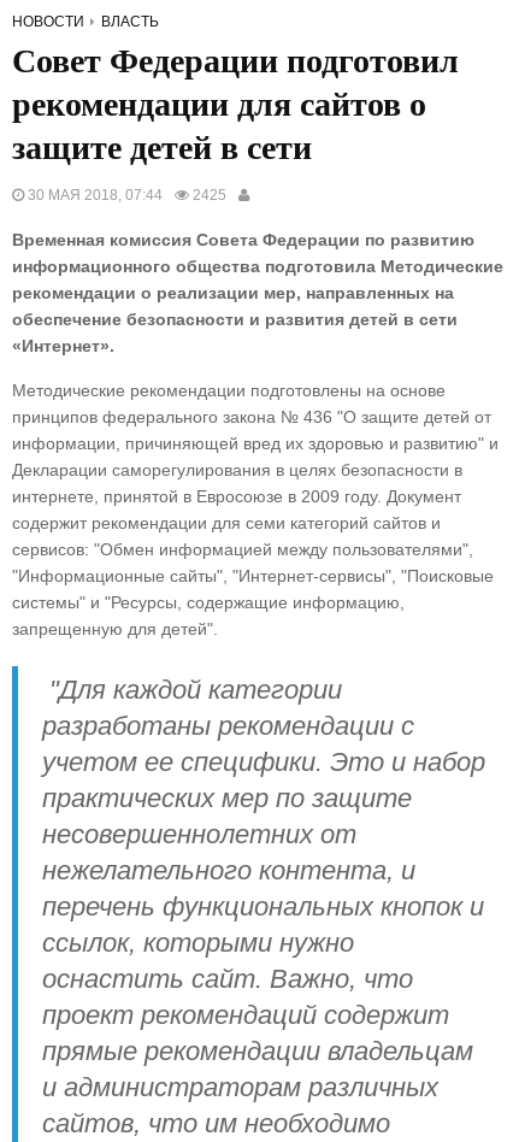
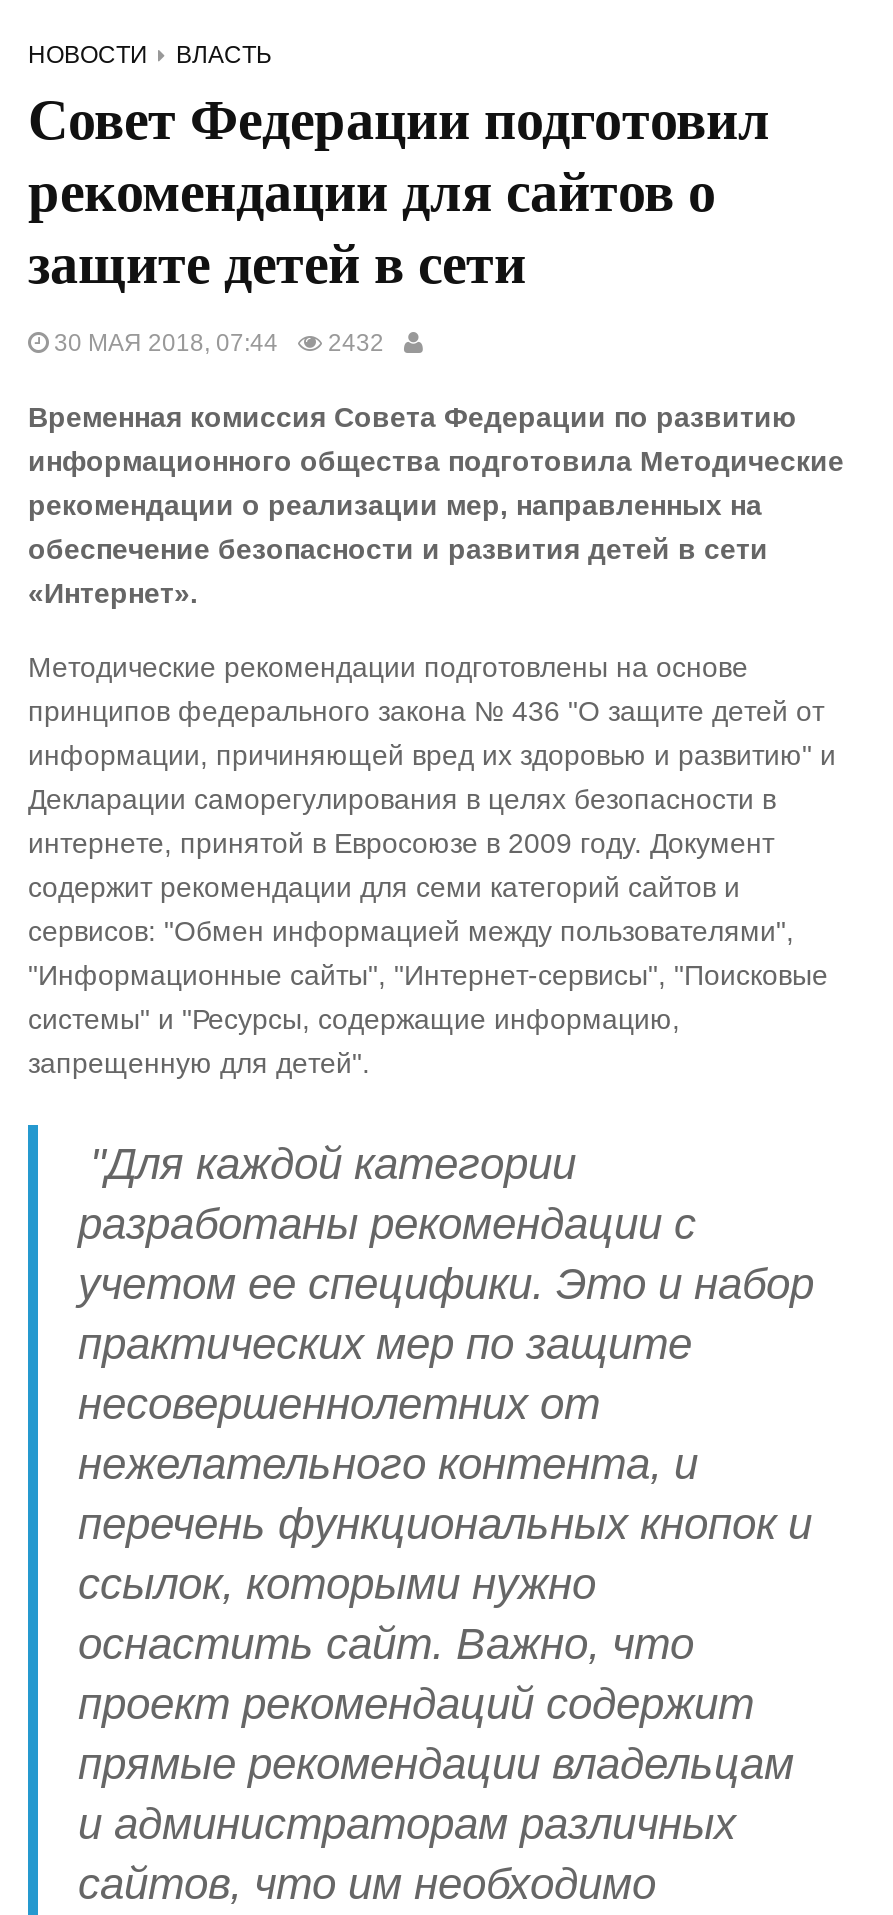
[24,187,226,204] 30 МАЯ 2018, 07:44 2425 -> [48,329,384,357] 30 МАЯ 2018, 07:44 2432

